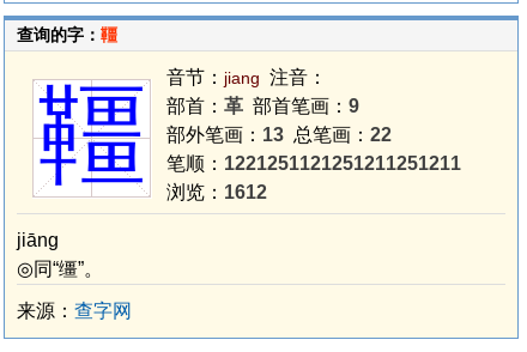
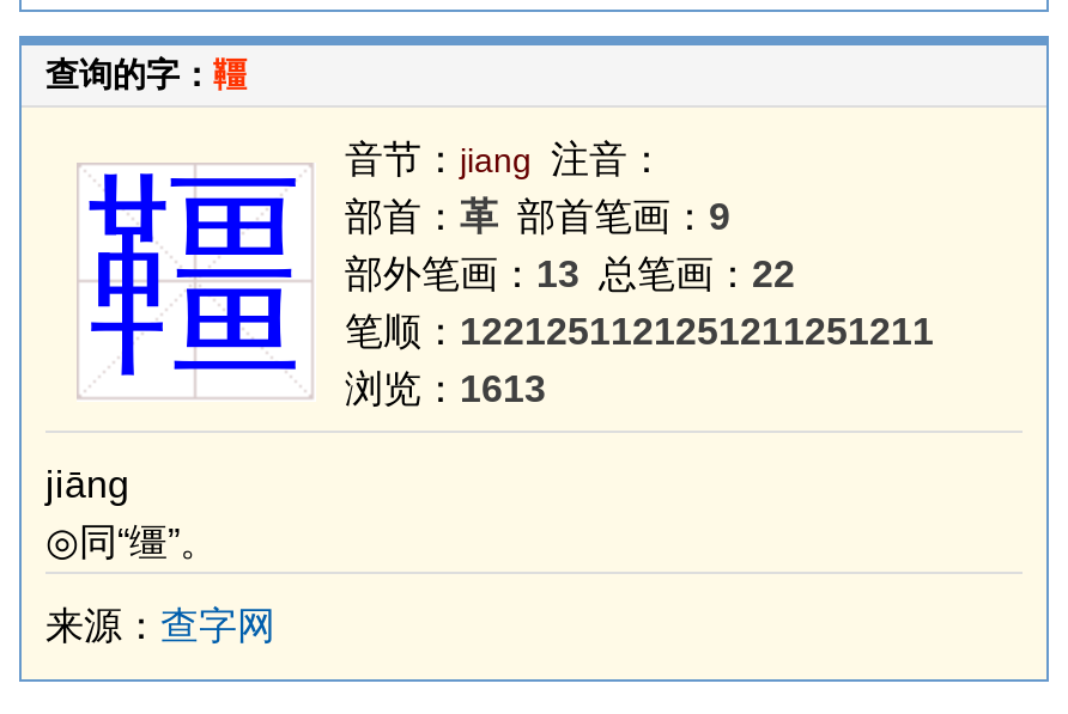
[166,182,267,202] 浏览：1612 -> [345,368,546,409] 浏览：1613

